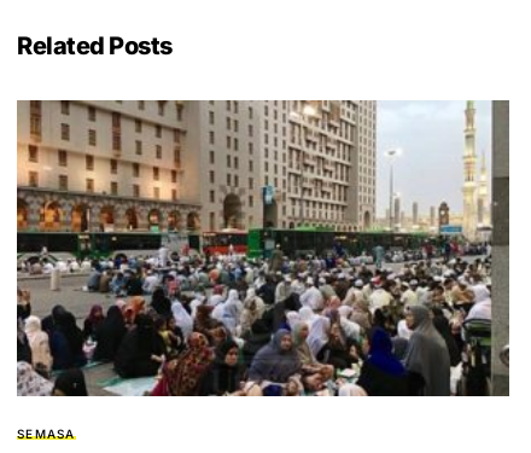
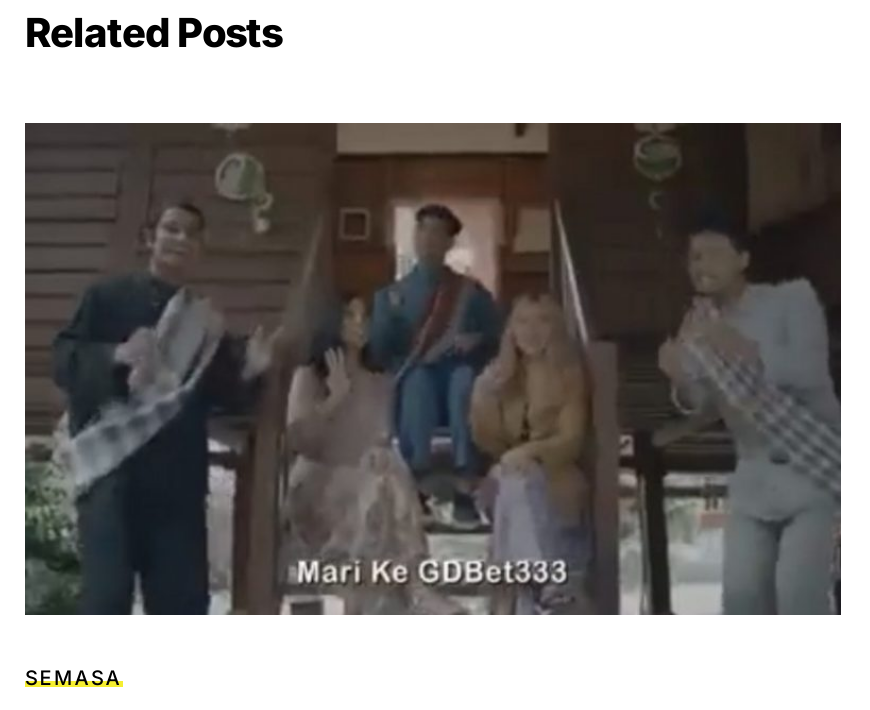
[16,99,509,397] [image] -> [23,121,843,617] [image]

